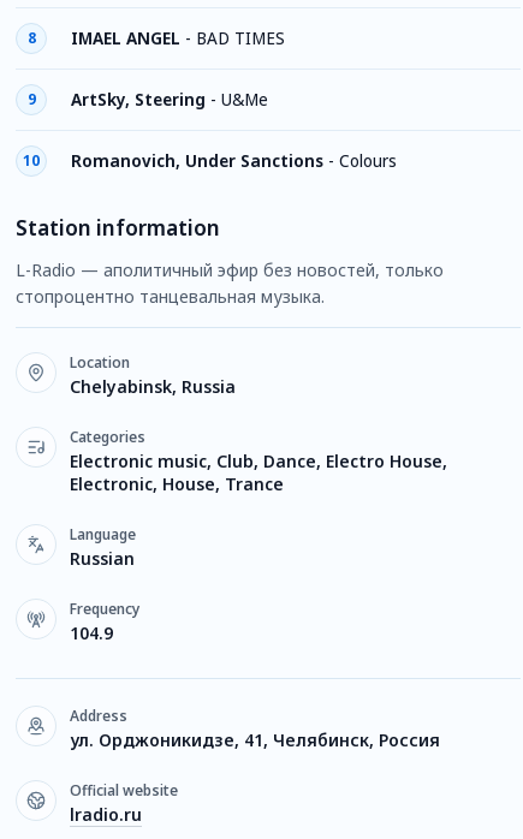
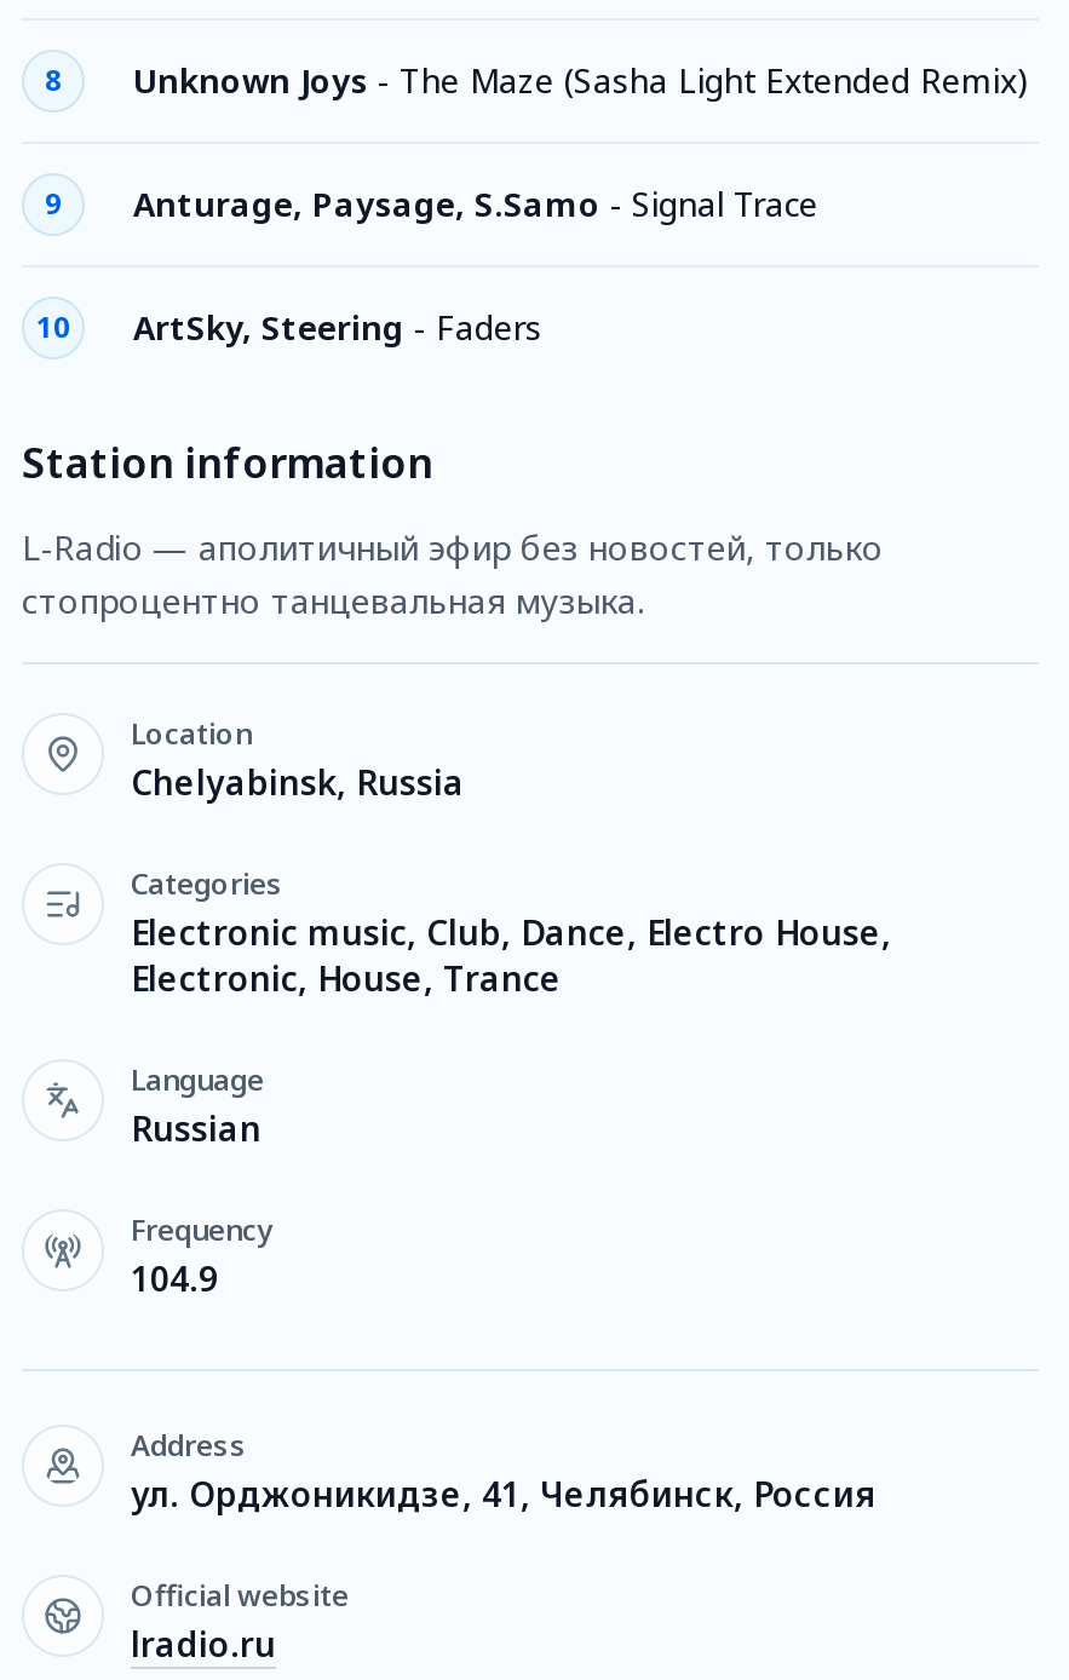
[71,27,285,49] IMAEL ANGEL - BAD TIMES -> [133,58,1029,102] Unknown Joys - The Maze (Sasha Light Extended Remix)
[71,88,268,110] ArtSky, Steering - U&Me -> [133,182,818,225] Anturage, Paysage, S.Samo - Signal Trace
[71,150,397,171] Romanovich, Under Sanctions - Colours -> [133,305,542,349] ArtSky, Steering - Faders

